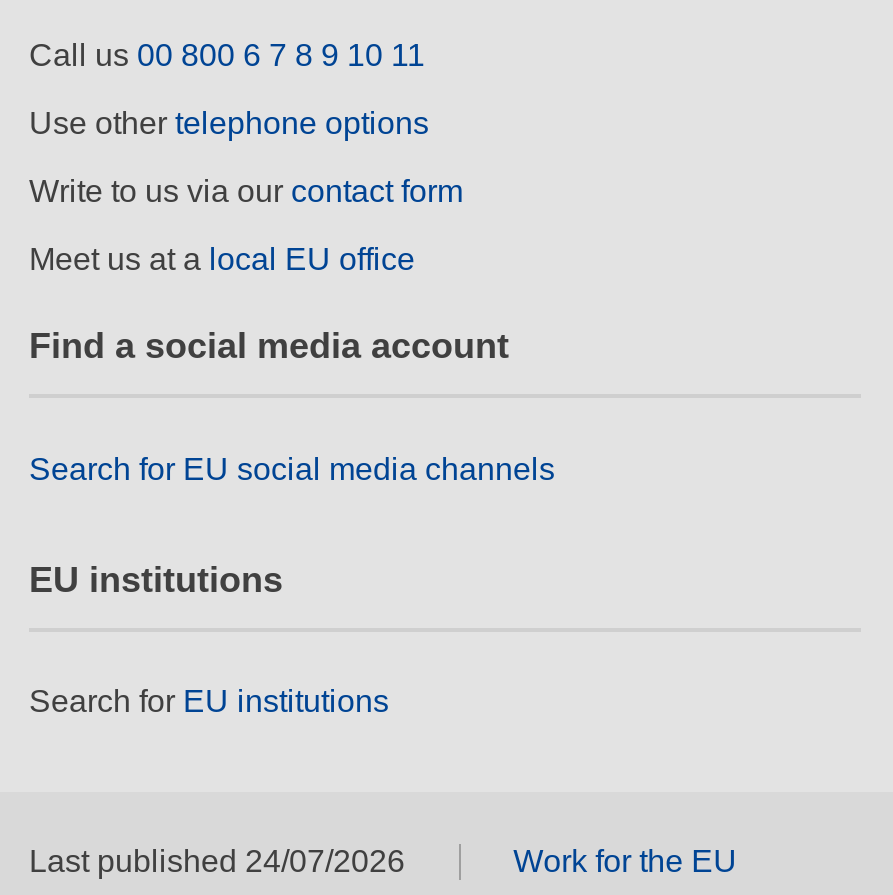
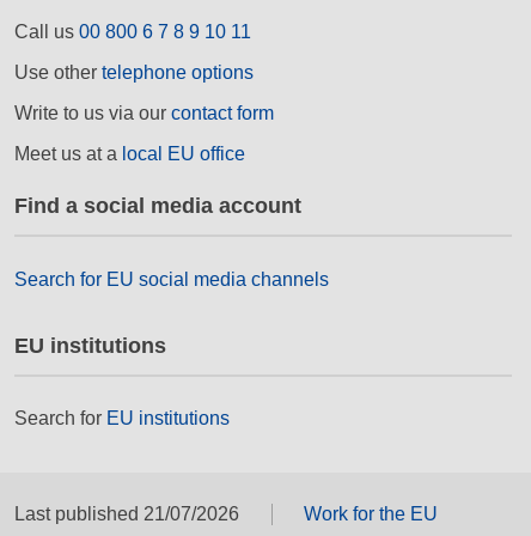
[29,845,405,879] Last published 24/07/2026 -> [14,504,239,525] Last published 21/07/2026

